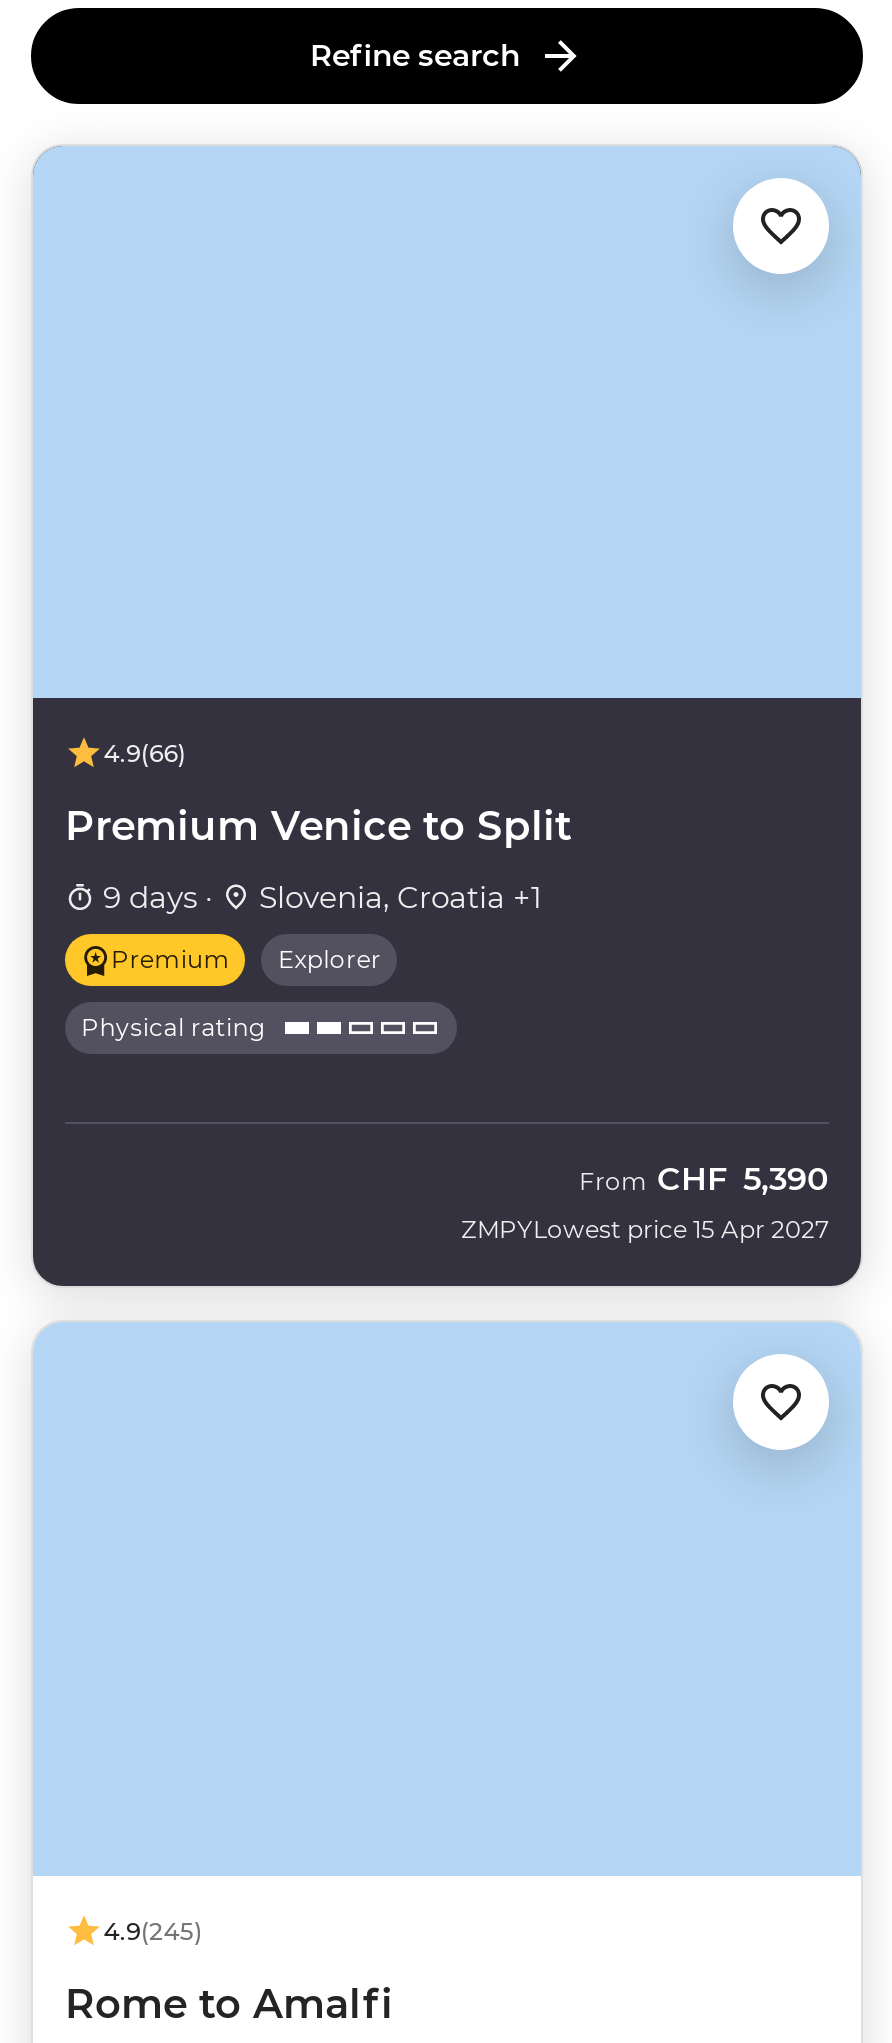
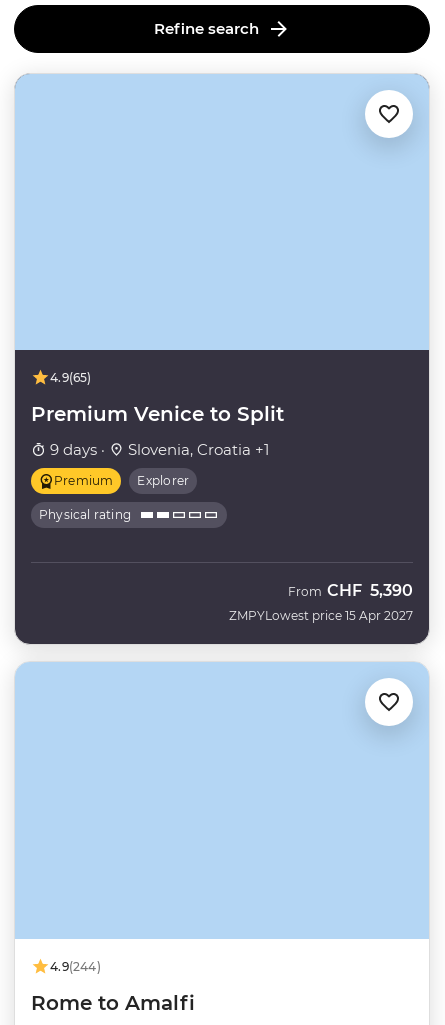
[103,739,186,769] 4.9(66) -> [50,370,92,385] 4.9(65)
[103,1916,203,1946] 4.9(245) -> [50,959,101,974] 4.9(244)

